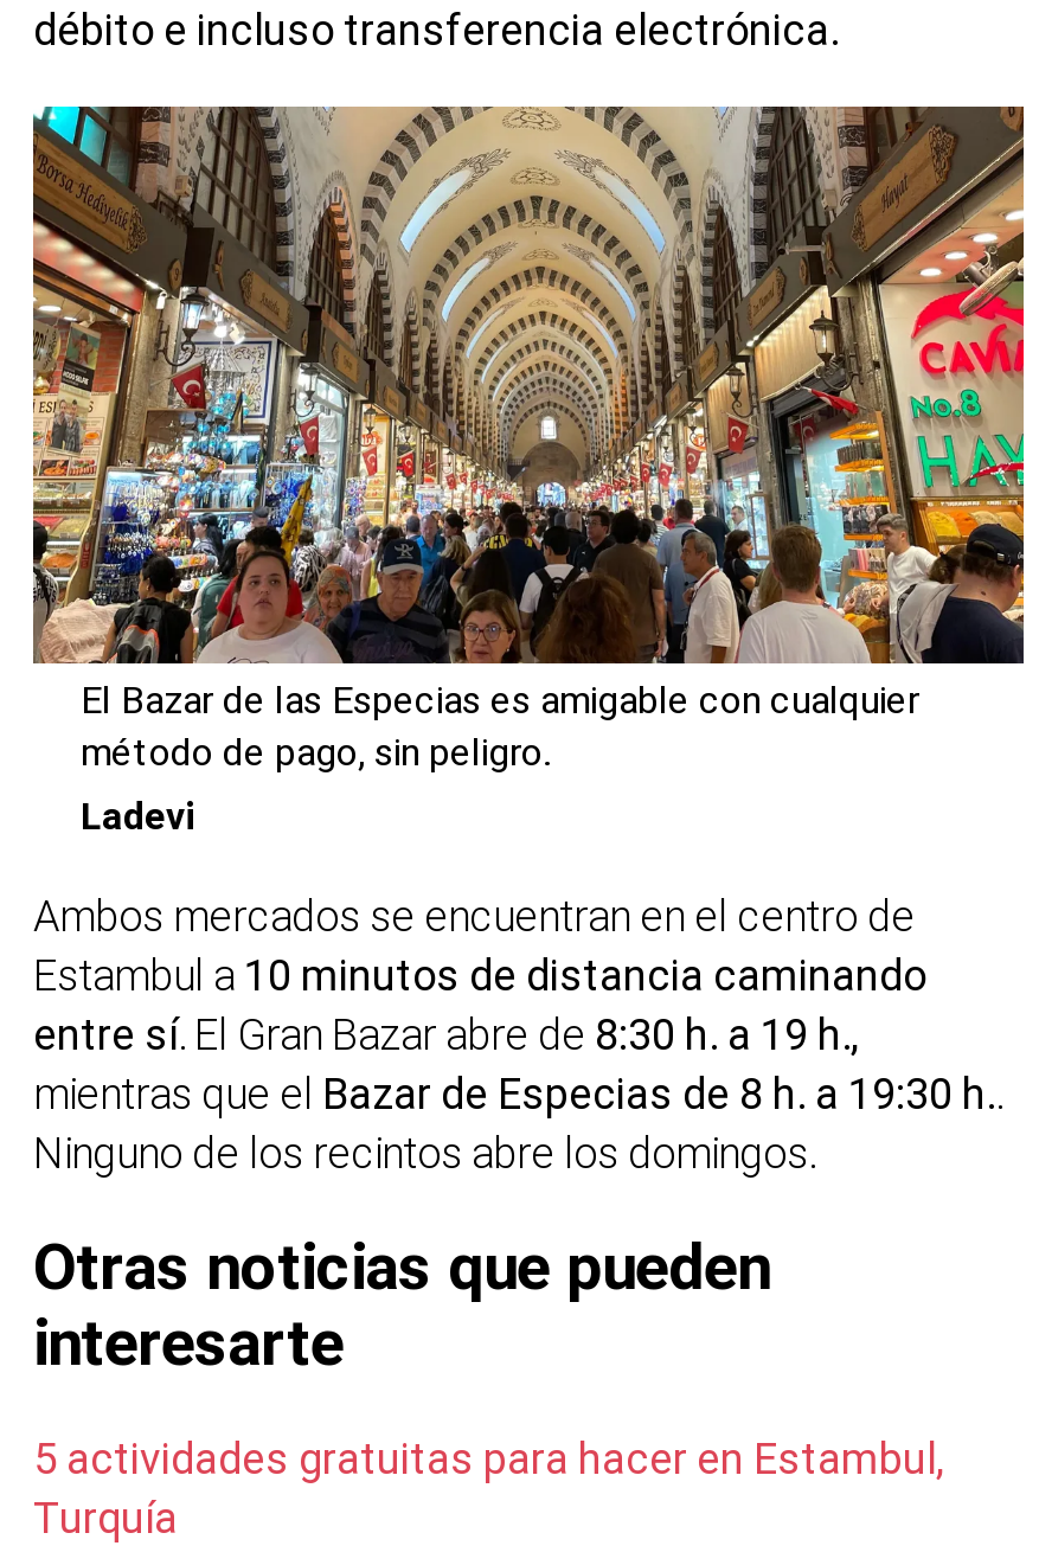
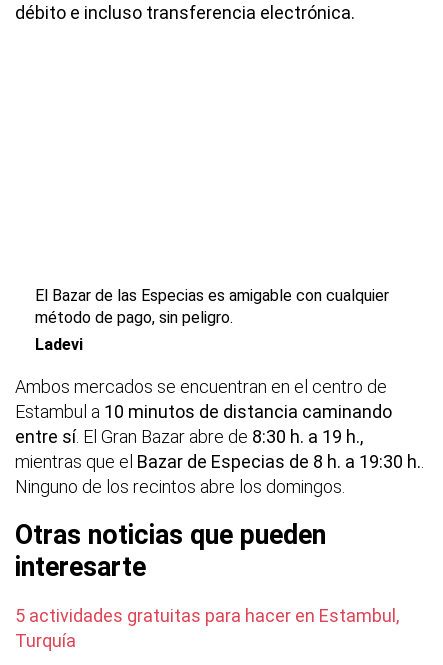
[31,104,1026,666] [image] -> none

